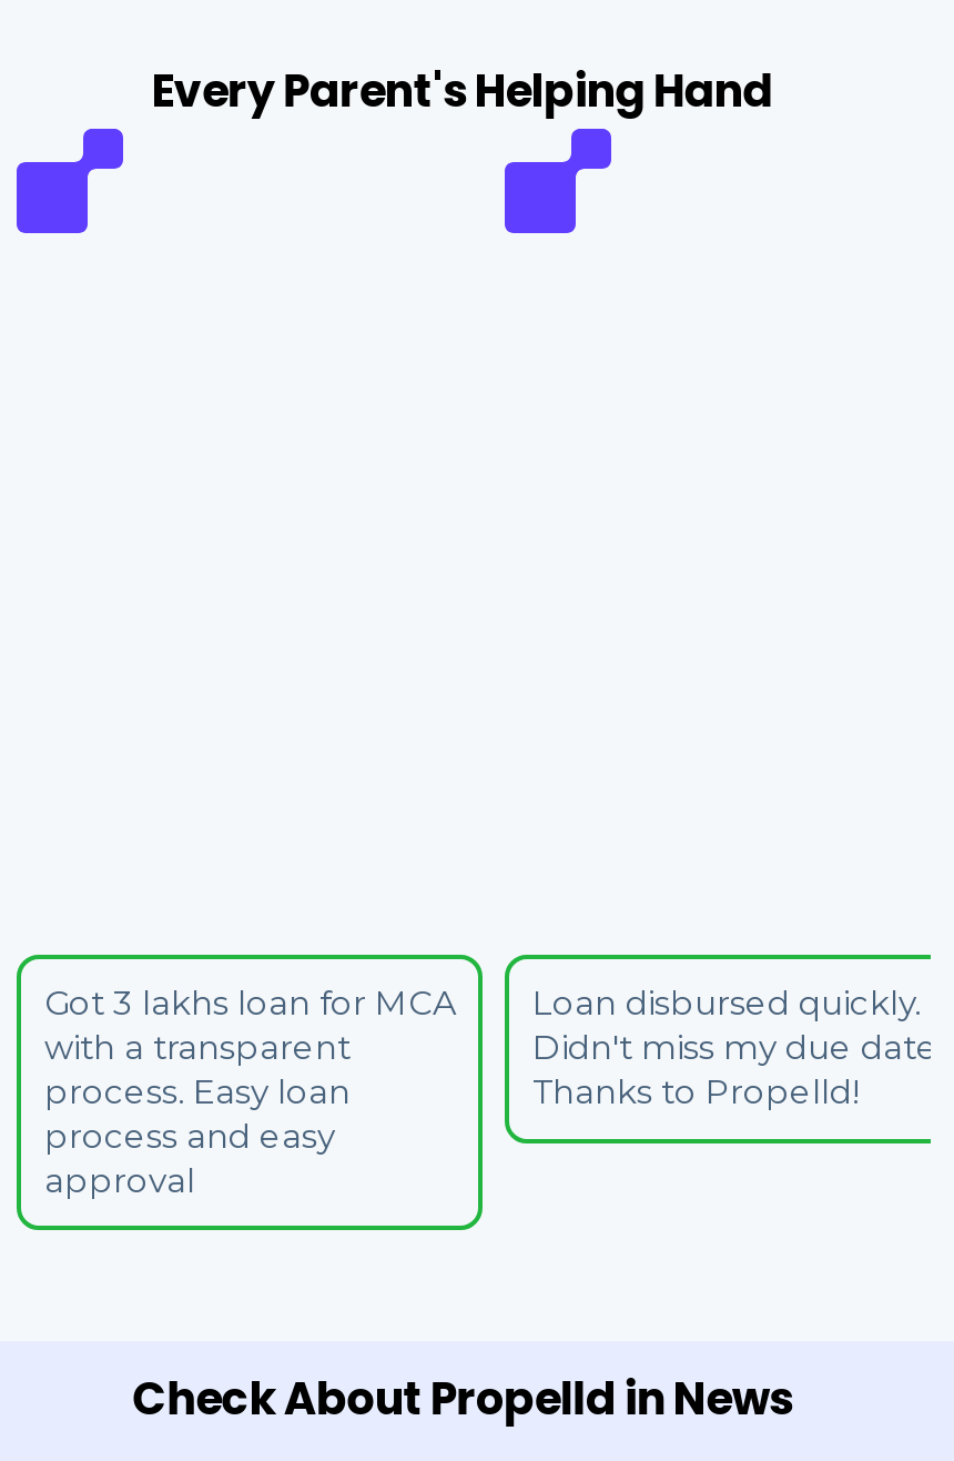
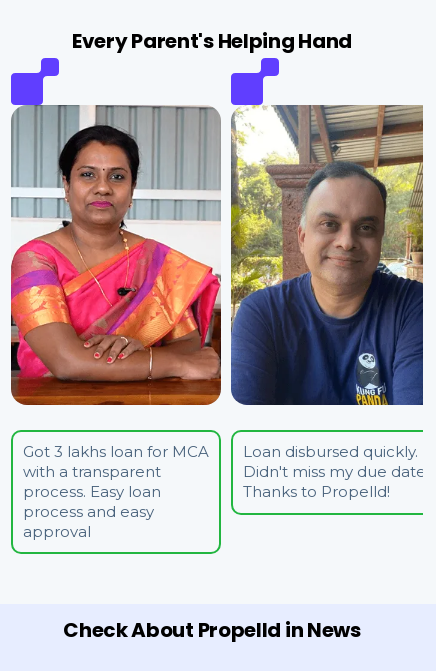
none -> [10,104,222,406] [image]
none -> [230,104,424,406] [image]

